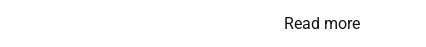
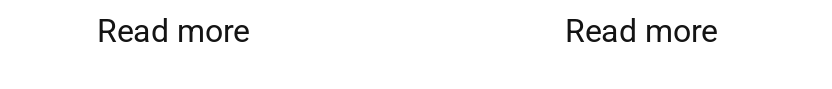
none -> [97,12,249,50] Read more

